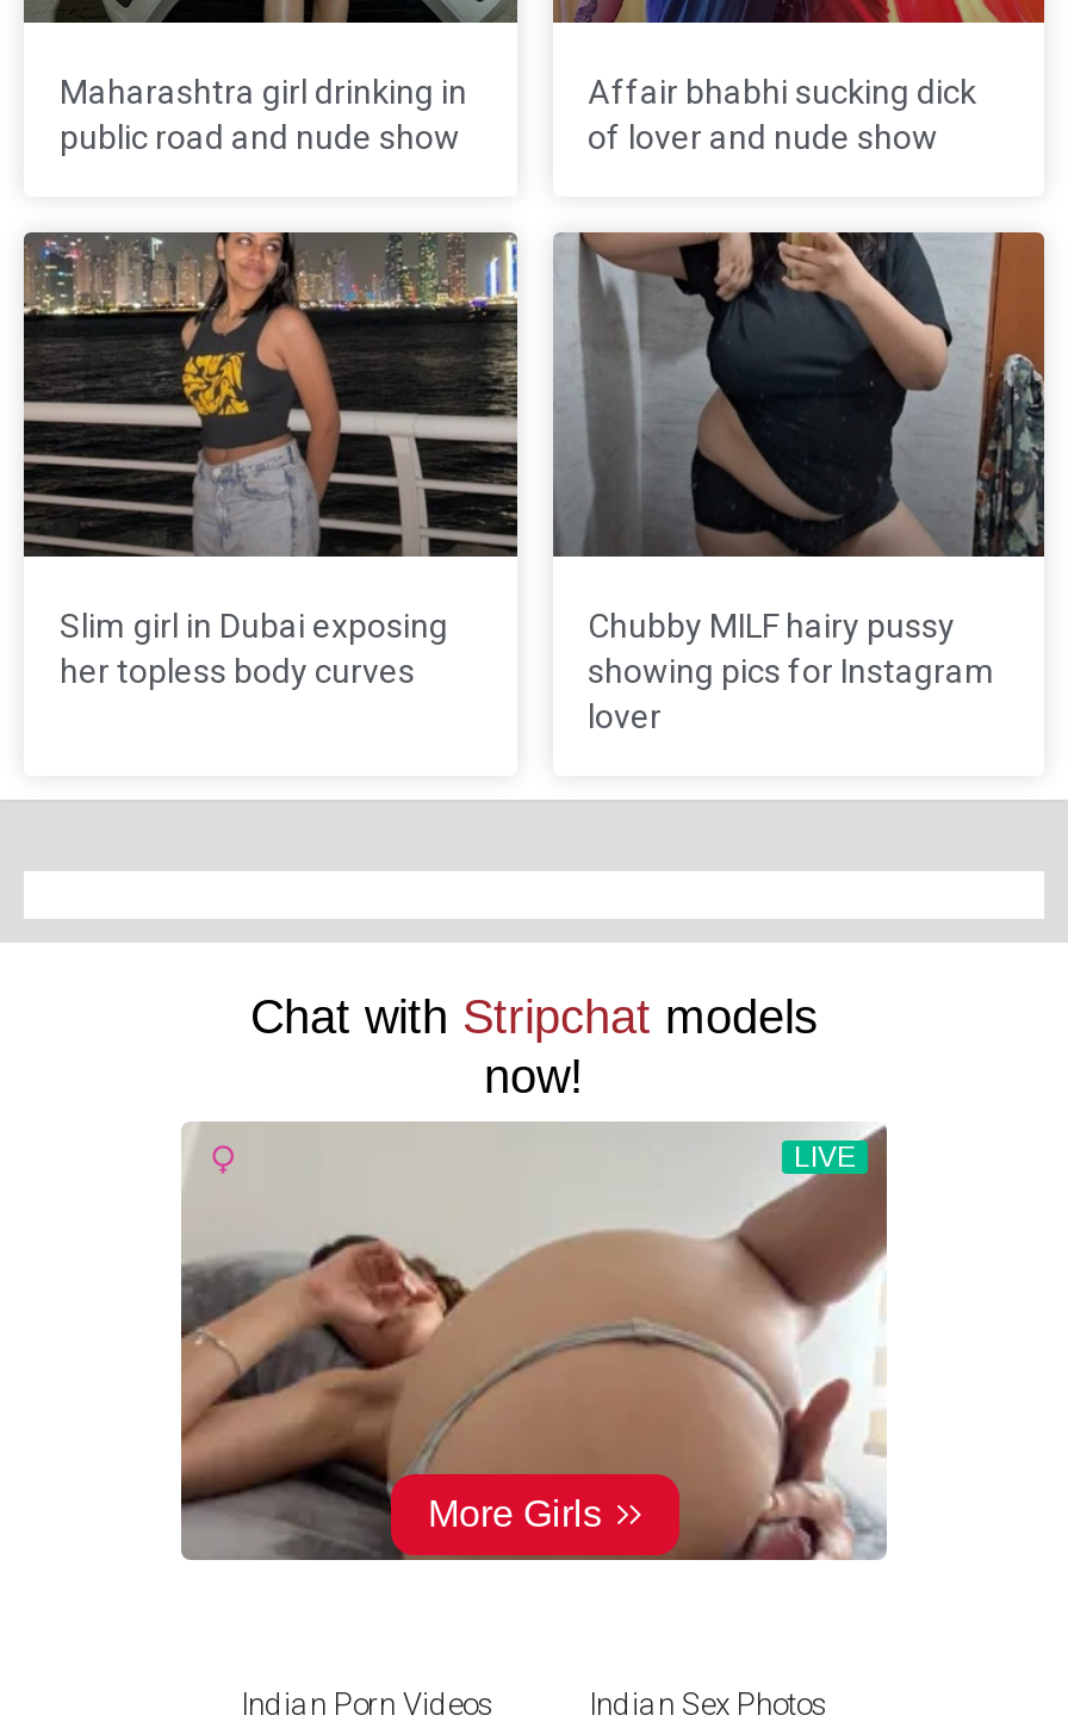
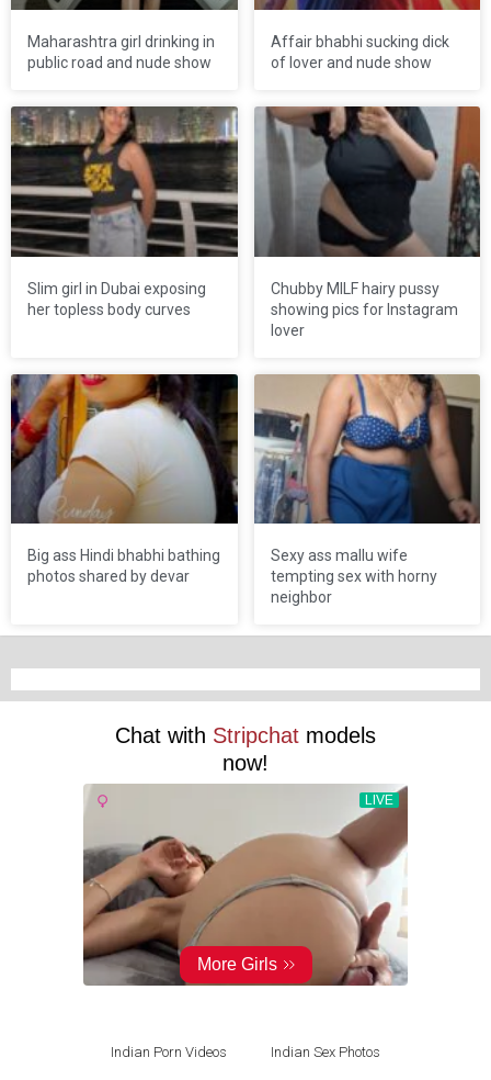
none -> [10,373,239,585] [image] | Big ass Hindi bhabhi bathing | photos shared by devar
none -> [254,373,480,606] [image] | Sexy ass mallu wife | tempting sex with horny | neighbor

